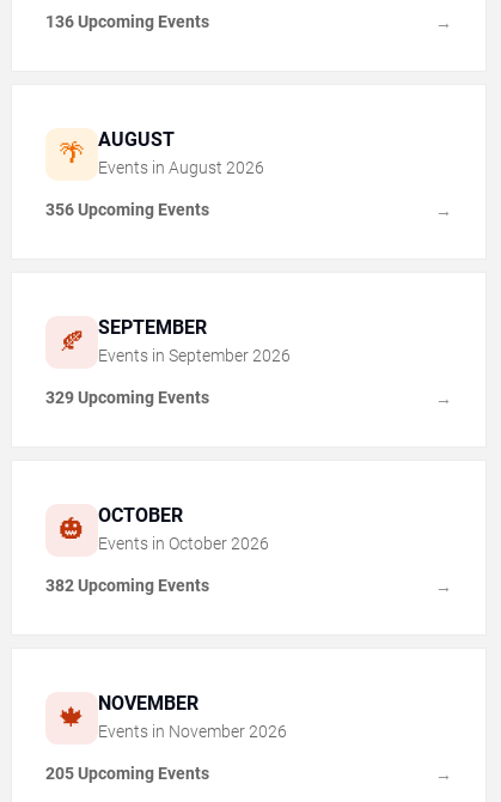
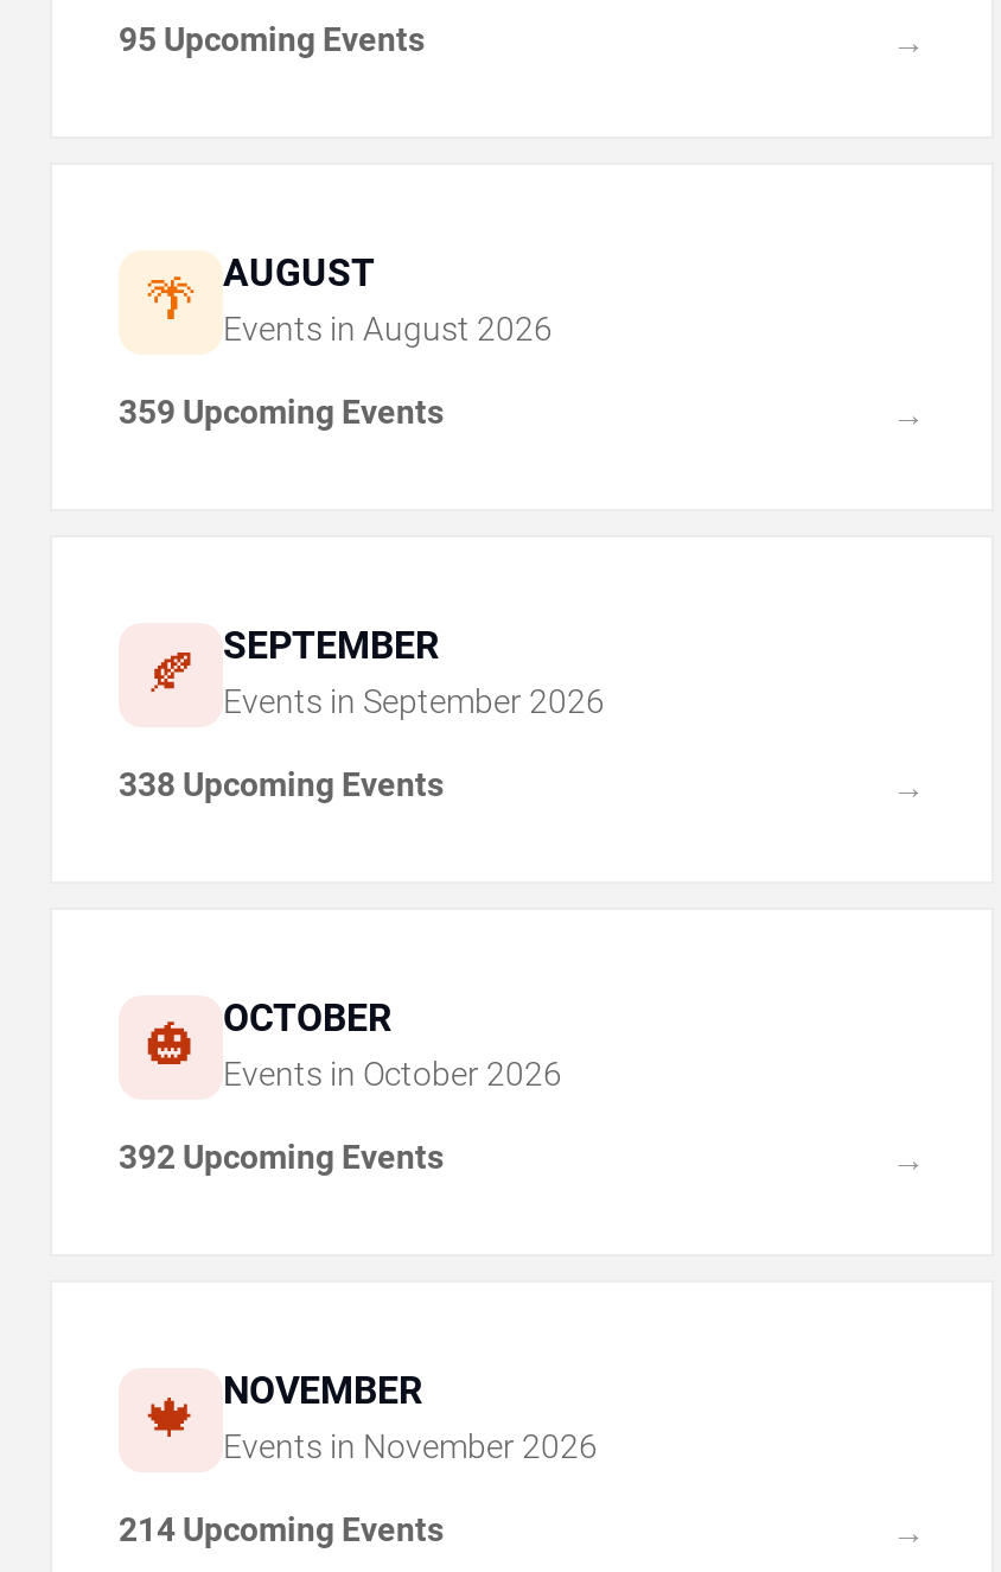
[45,12,209,32] 136 Upcoming Events -> [119,21,425,59] 95 Upcoming Events
[45,200,209,220] 356 Upcoming Events -> [119,394,444,432] 359 Upcoming Events
[45,388,209,407] 329 Upcoming Events -> [119,766,444,804] 338 Upcoming Events
[45,576,209,595] 382 Upcoming Events -> [119,1139,444,1177] 392 Upcoming Events
[45,764,209,783] 205 Upcoming Events -> [119,1511,444,1549] 214 Upcoming Events

